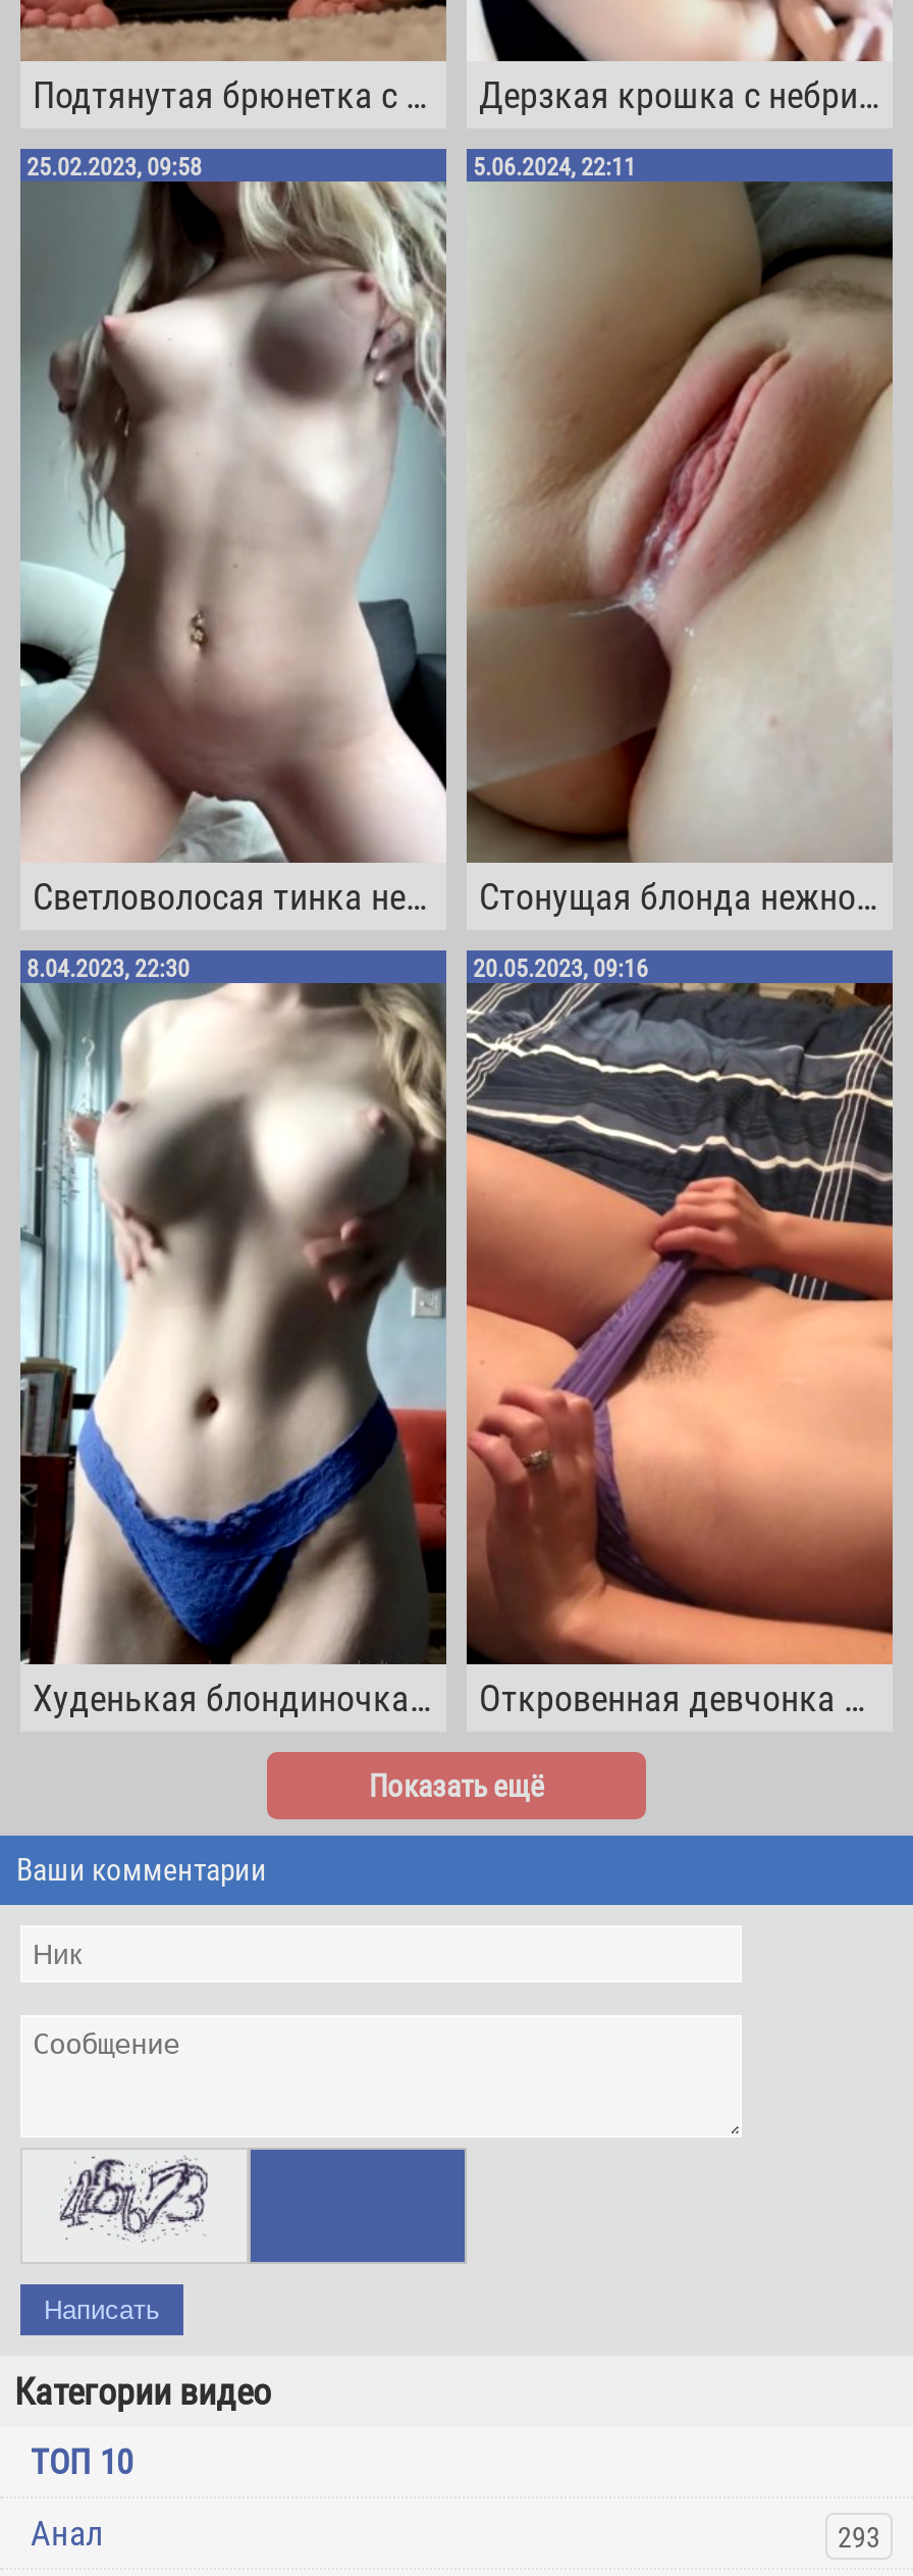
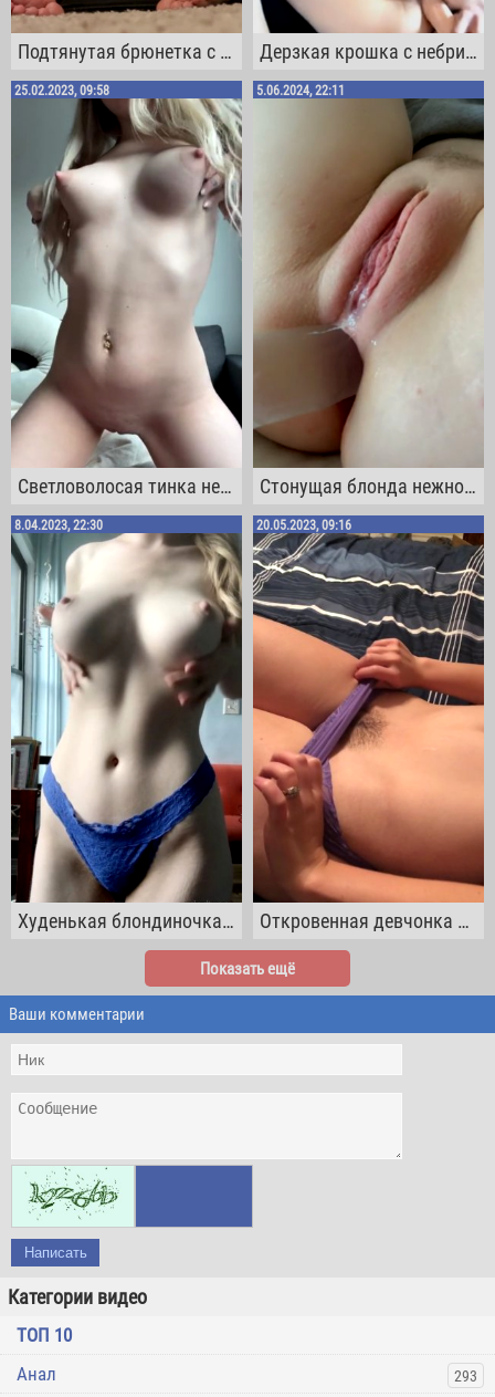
[55,2156,216,2239] [image] -> [25,1167,118,1220] [image]

